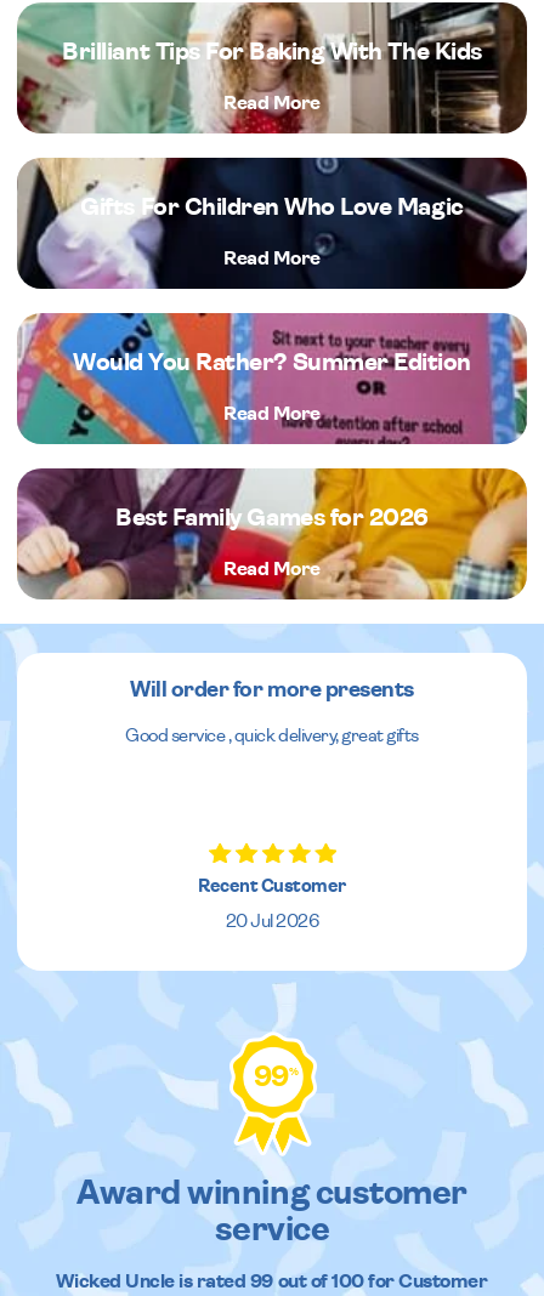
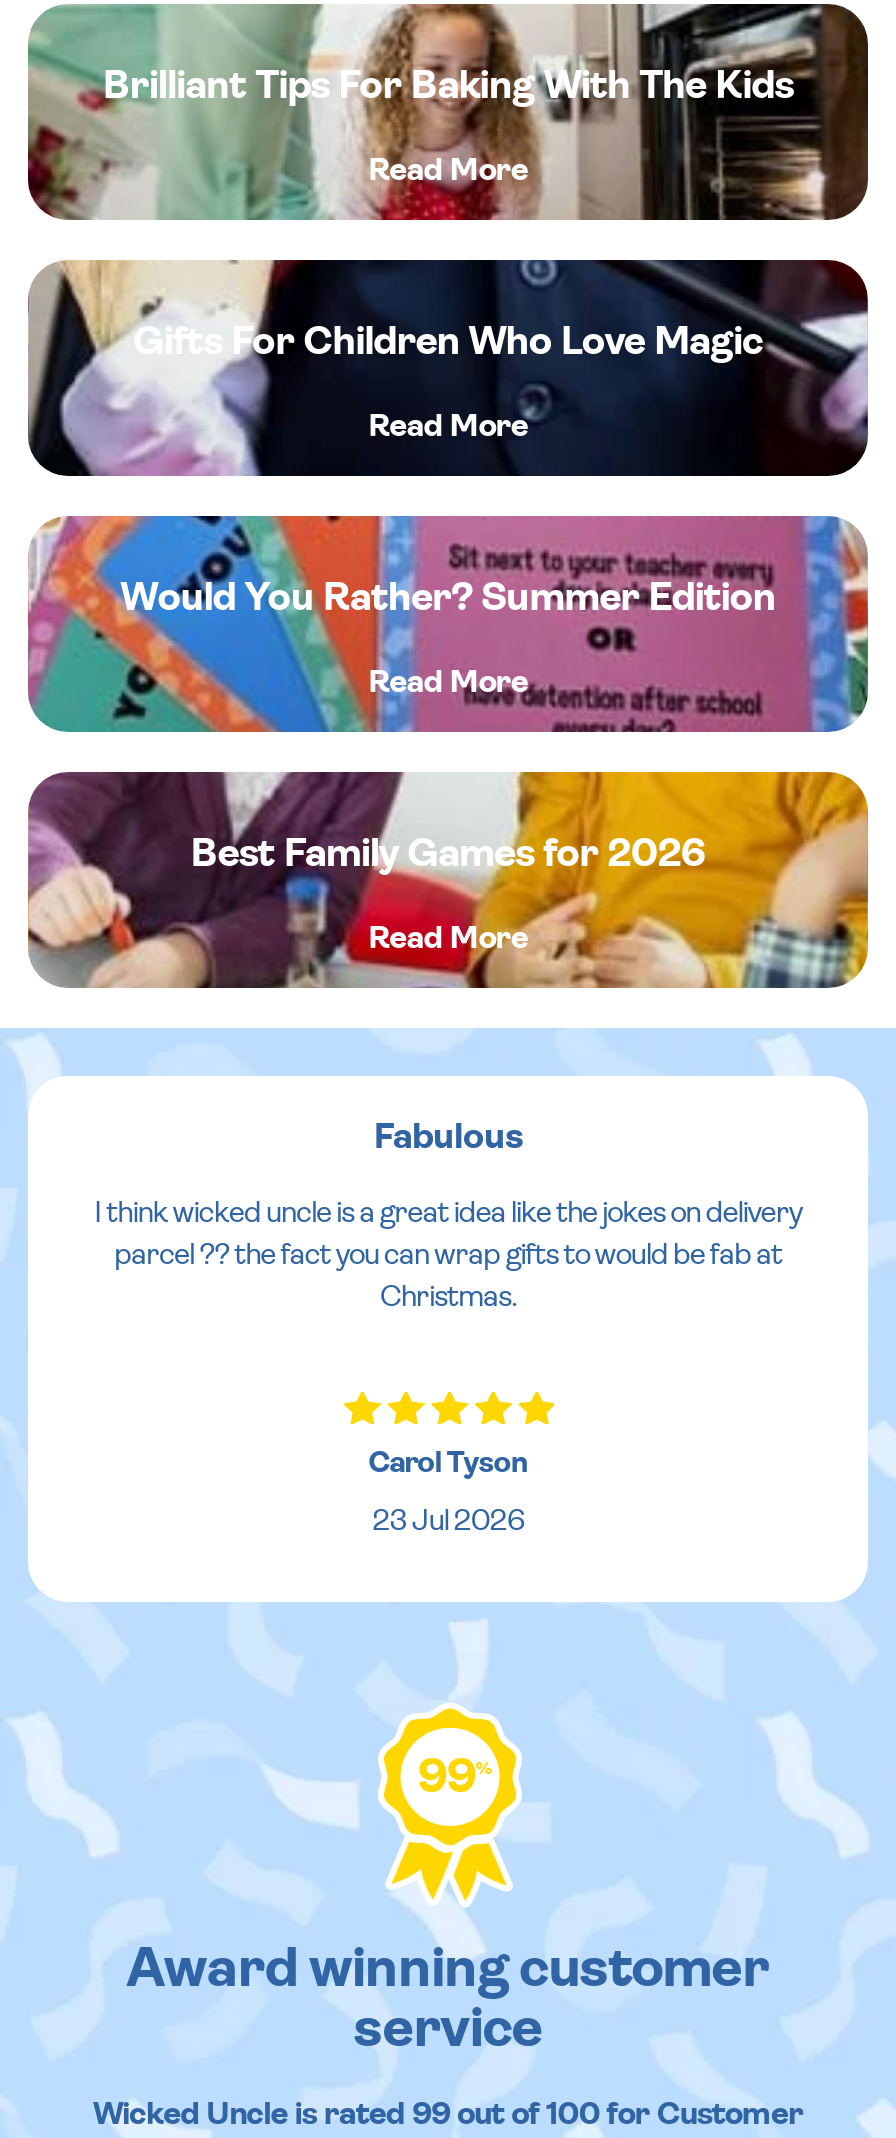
[130,680,414,702] Will order for more presents -> [374,1120,522,1156] Fabulous
[125,727,419,745] Good service , quick delivery, great gifts -> [94,1198,802,1312] I think wicked uncle is a great idea like the jokes on delivery | parcel ?? the fact you can wrap gifts to would be fab at | Christmas.
[198,878,346,896] Recent Customer -> [368,1448,528,1478] Carol Tyson
[225,913,319,931] 20 Jul 2026 -> [372,1506,524,1536] 23 Jul 2026

